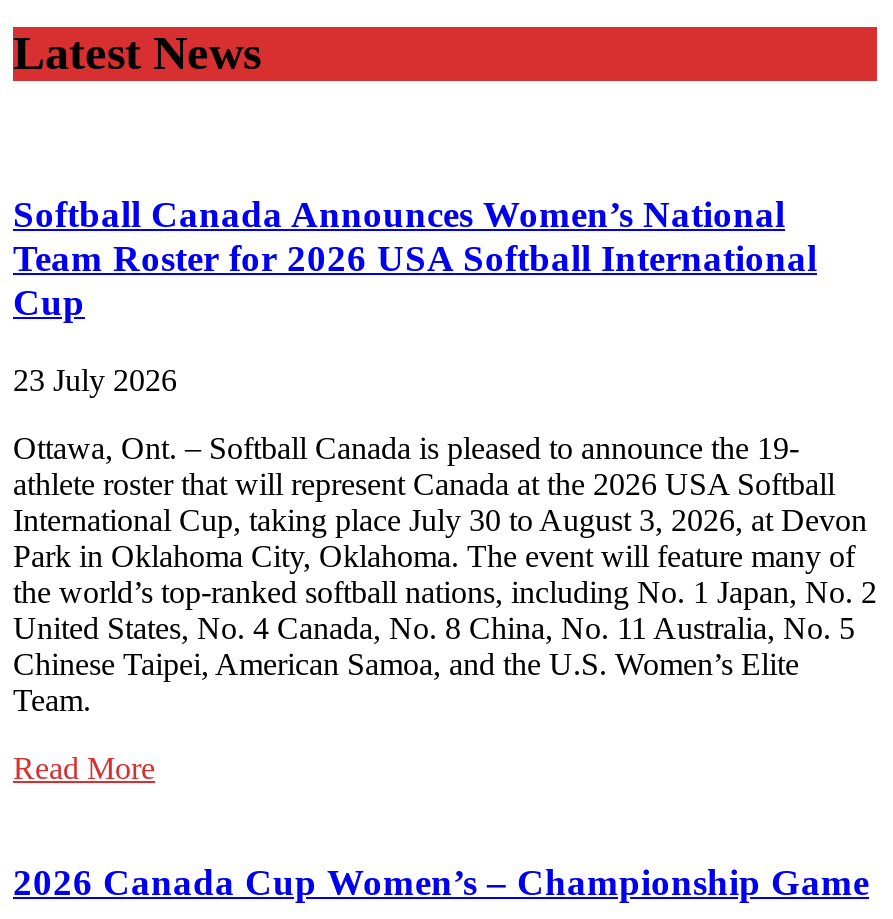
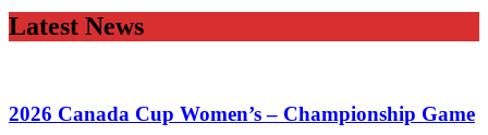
[13,194,877,785] Softball Canada Announces Women’s National | Team Roster for 2026 USA Softball International | Cup | 23 July 2026 | Ottawa, Ont. – Softball Canada is pleased to announce the 19- | athlete roster that will represent Canada at the 2026 USA Softball | International Cup, taking place July 30 to August 3, 2026, at Devon | Park in Oklahoma City, Oklahoma. The event will feature many of | the world’s top-ranked softball nations, including No. 1 Japan, No. 2 | United States, No. 4 Canada, No. 8 China, No. 11 Australia, No. 5 | Chinese Taipei, American Samoa, and the U.S. Women’s Elite | Team. | Read More -> none

